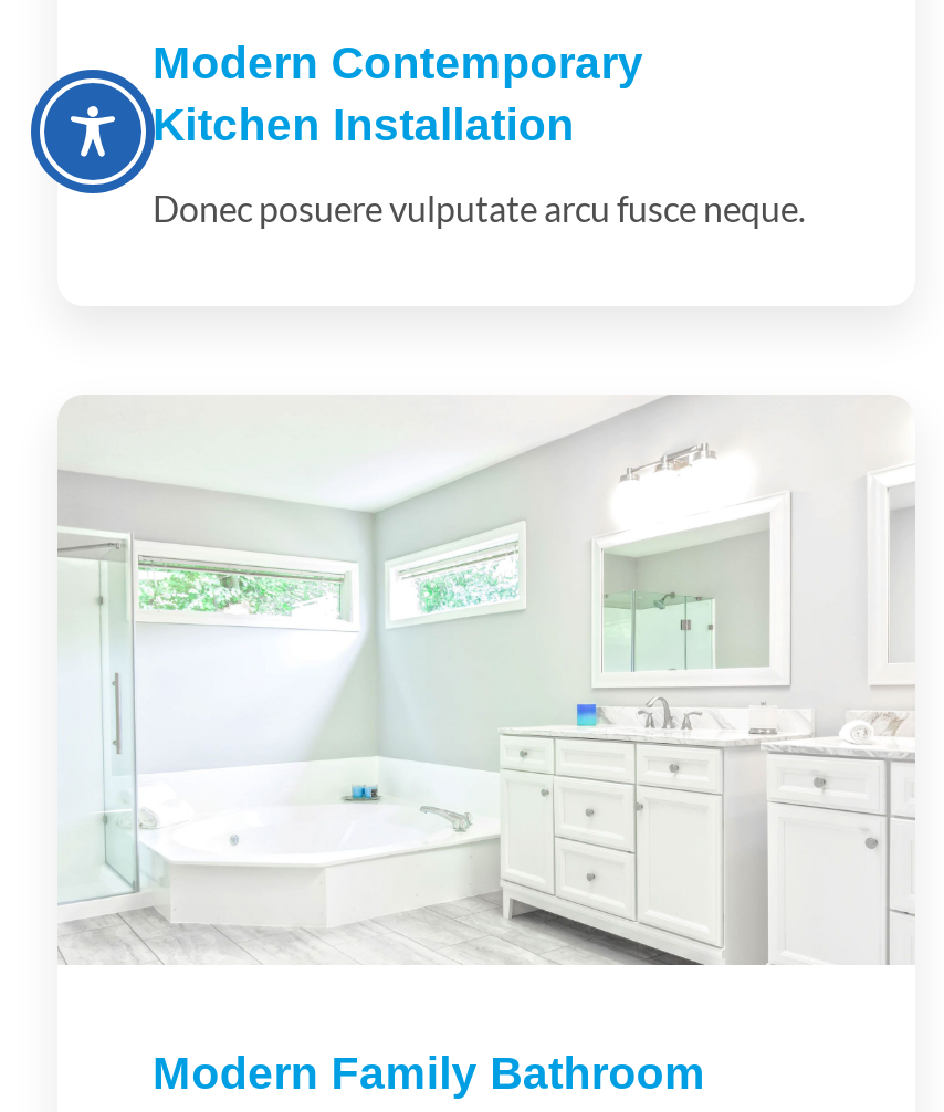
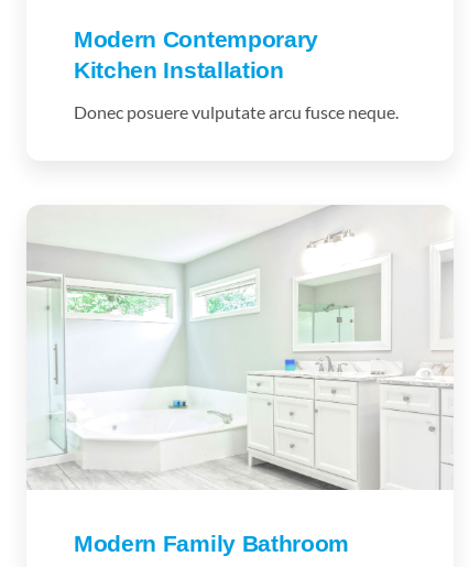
[29,66,153,197] [image] -> none

